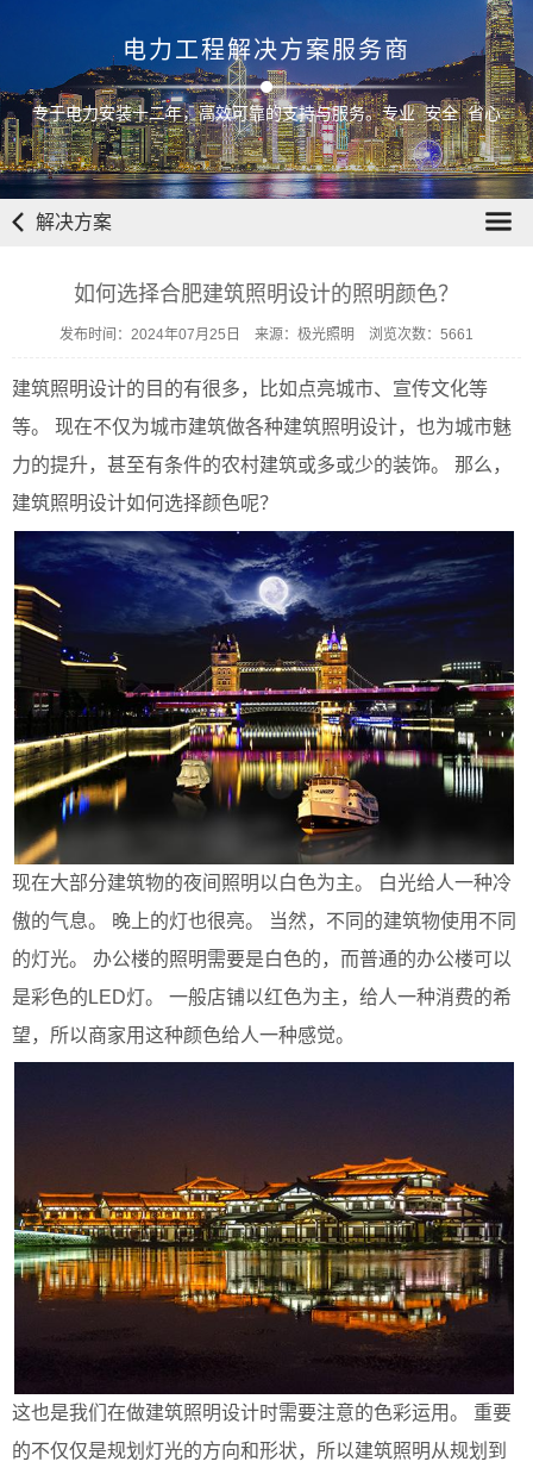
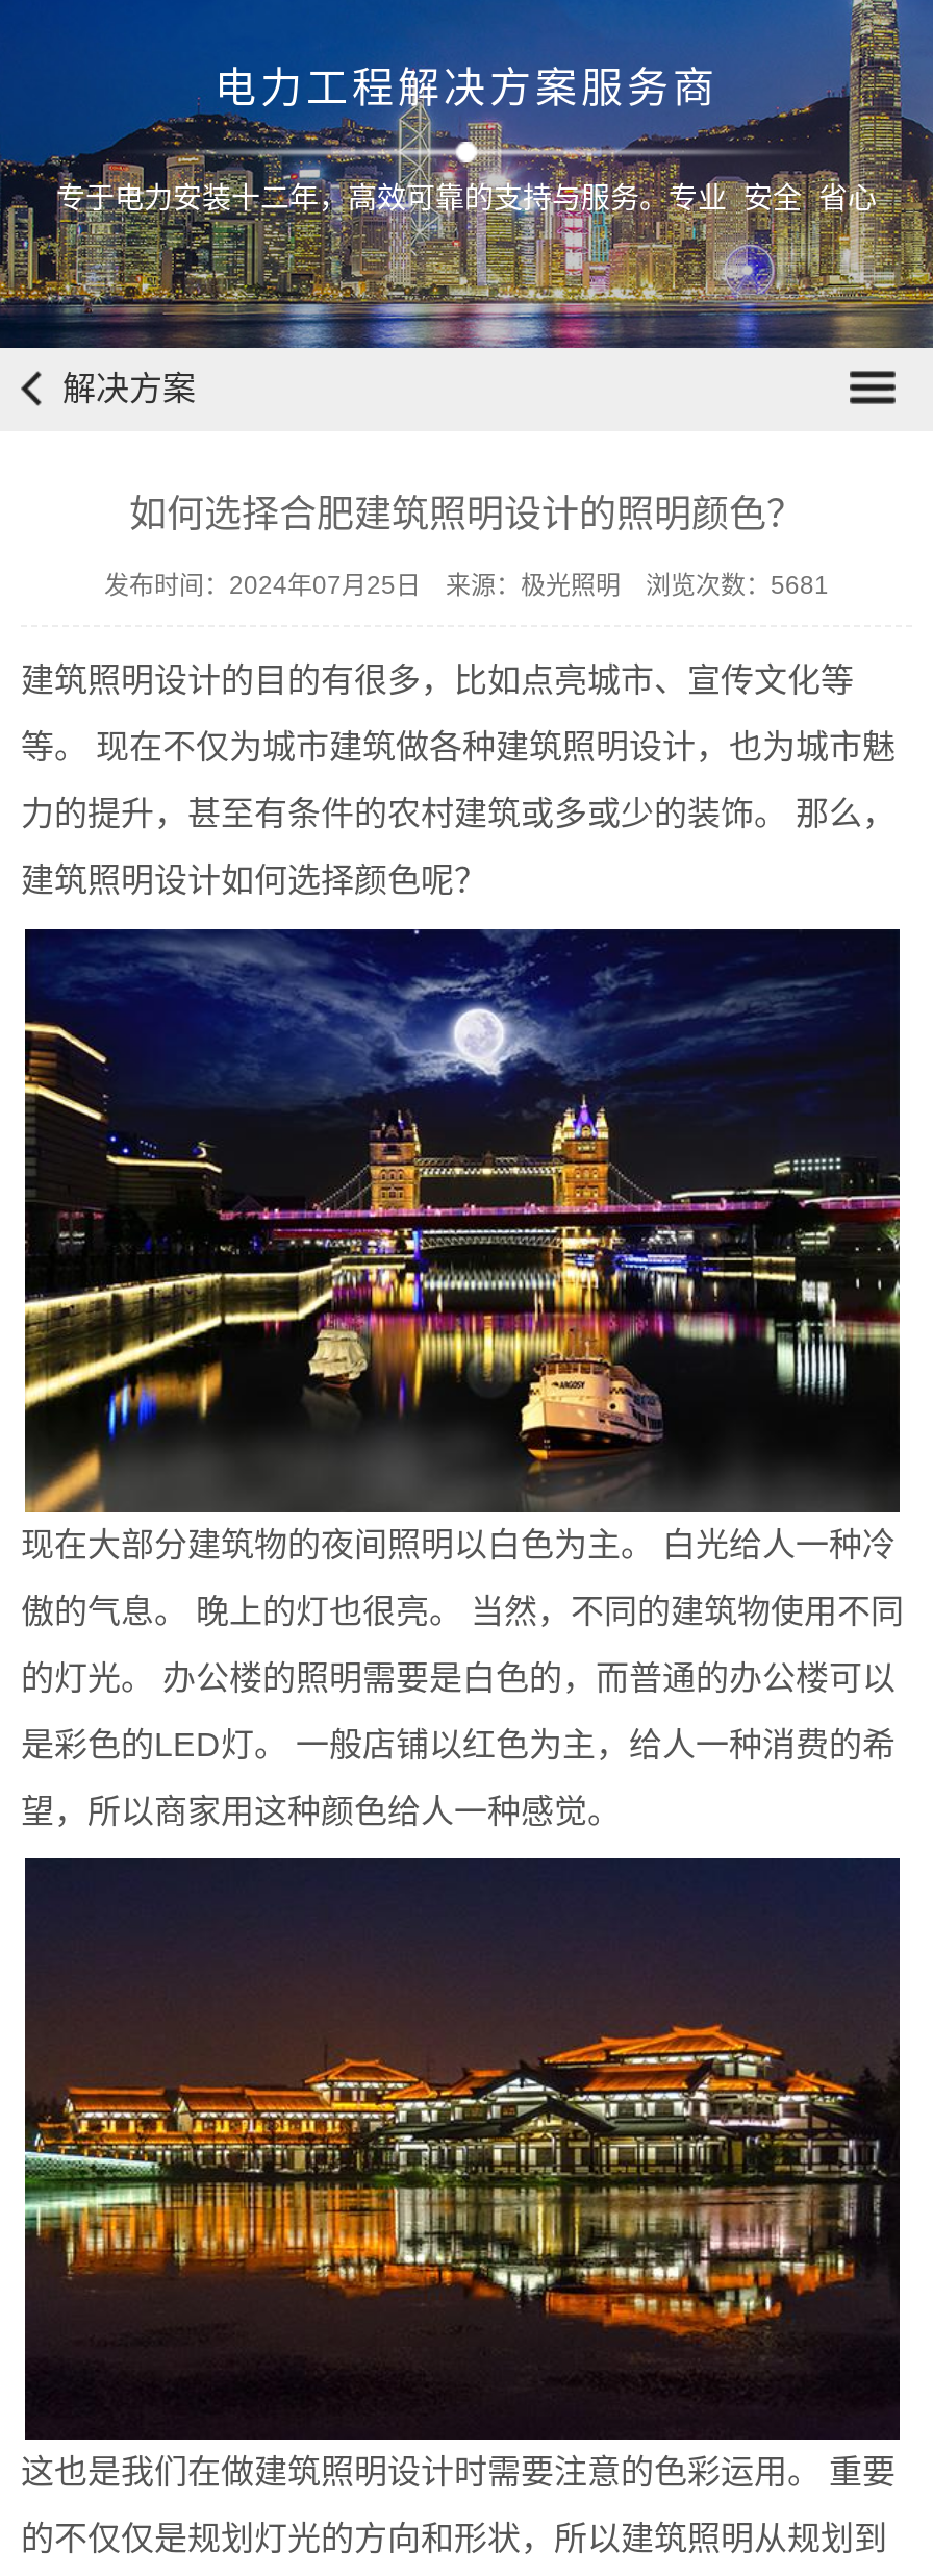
[59,326,474,343] 发布时间：2024年07月25日 来源：极光照明 浏览次数：5661 -> [104,571,829,600] 发布时间：2024年07月25日 来源：极光照明 浏览次数：5681

